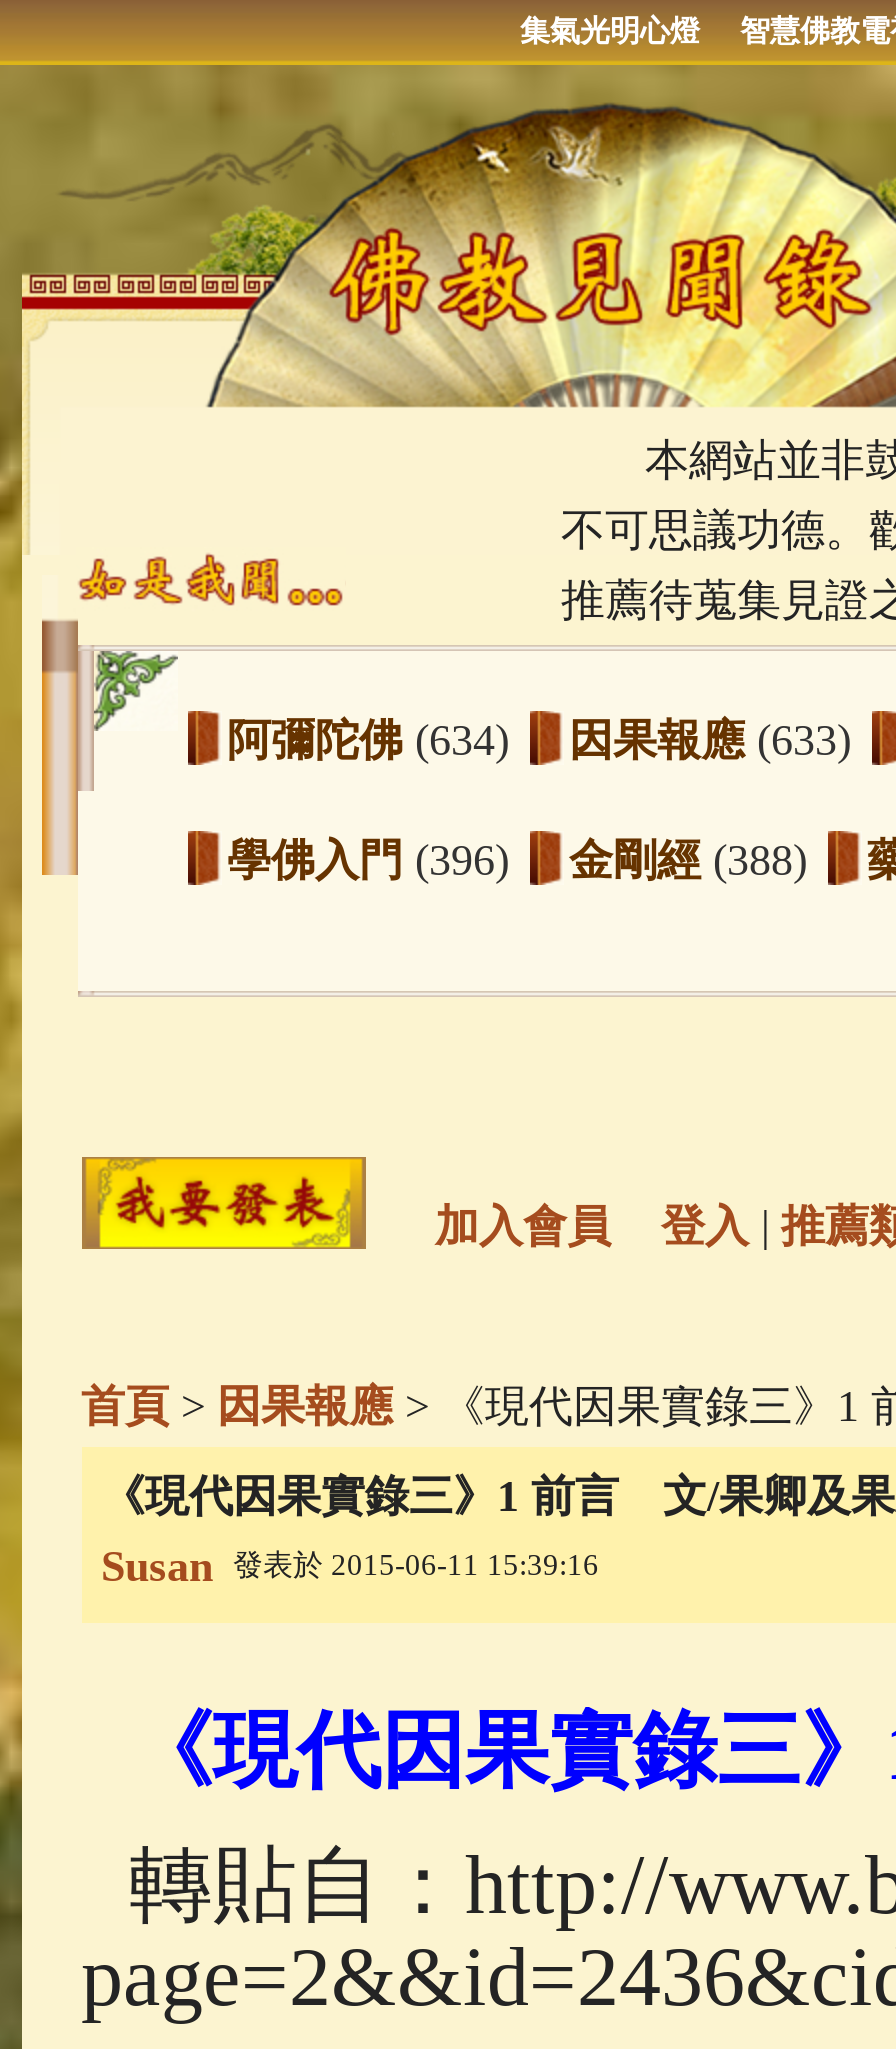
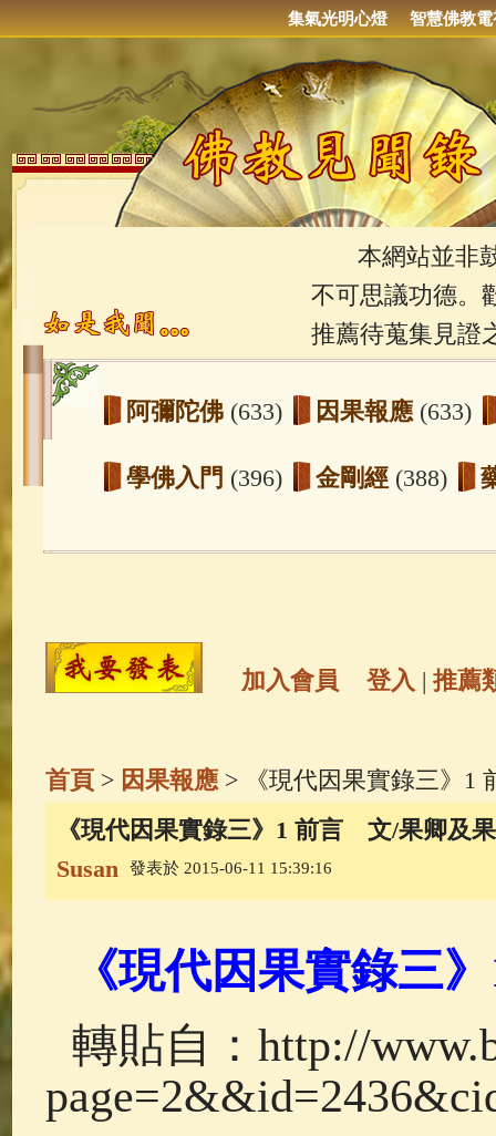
[227,715,851,765] 阿彌陀佛(634) 因果報應(633) -> [126,397,471,425] 阿彌陀佛(633) 因果報應(633)

